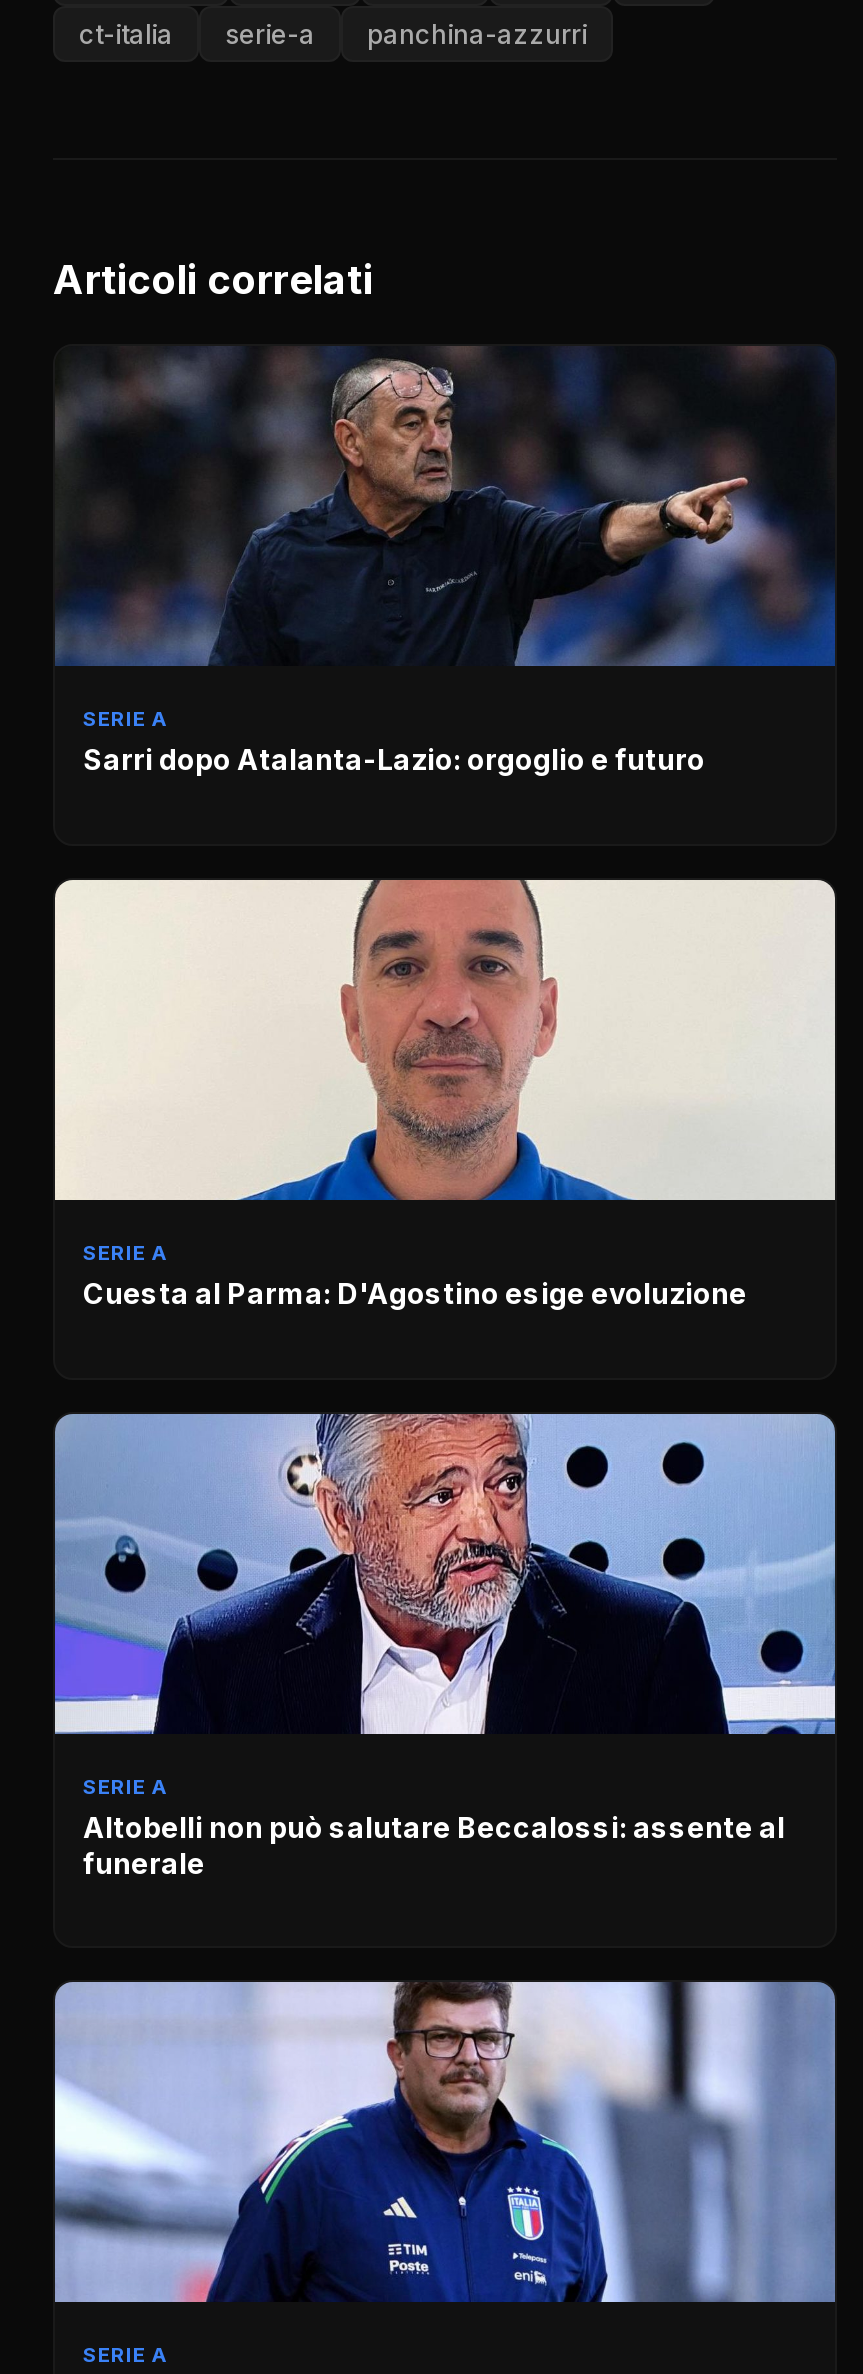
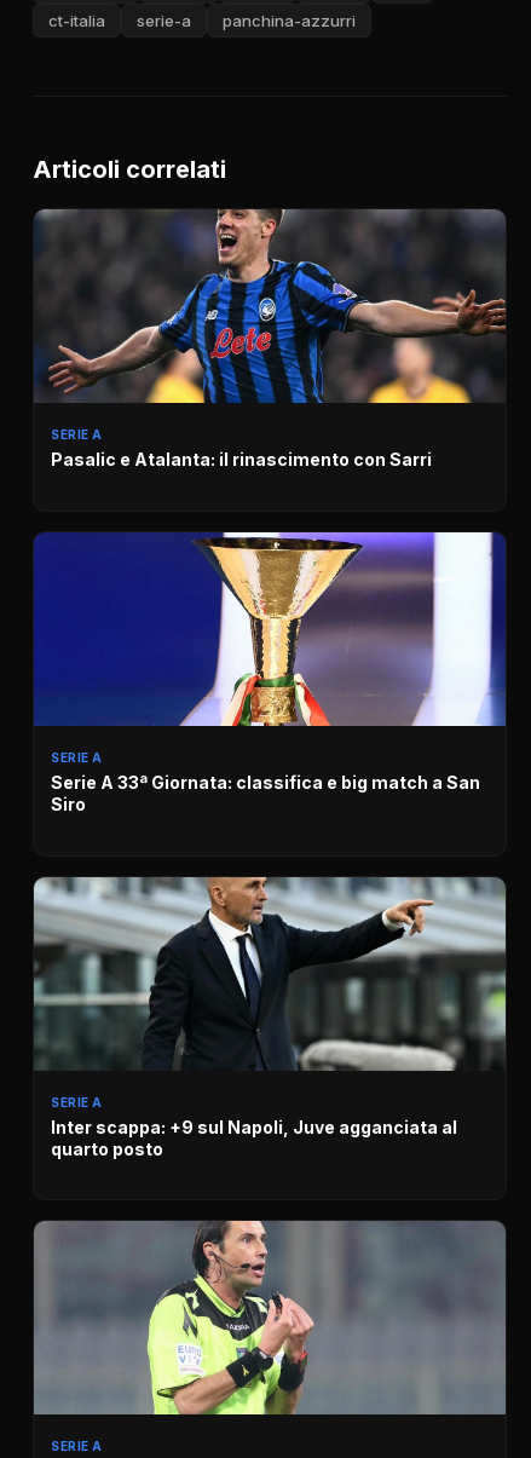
[55,346,837,777] [image] | Sarri dopo Atalanta-Lazio: orgoglio e futuro -> [35,208,507,470] [image] | Pasalic e Atalanta: il rinascimento con Sarri
[53,878,837,1310] [image] | Cuesta al Parma: D'Agostino esige evoluzione -> [34,531,507,814] [image] | Serie A 33ª Giornata: classifica e big match a San | Siro
[53,1412,835,1879] [image] | Altobelli non può salutare Beccalossi: assente al | funerale -> [34,877,507,1159] [image] | Inter scappa: +9 sul Napoli, Juve agganciata al | quarto posto
[55,1980,835,2304] [image] -> [34,1220,506,1416] [image]

